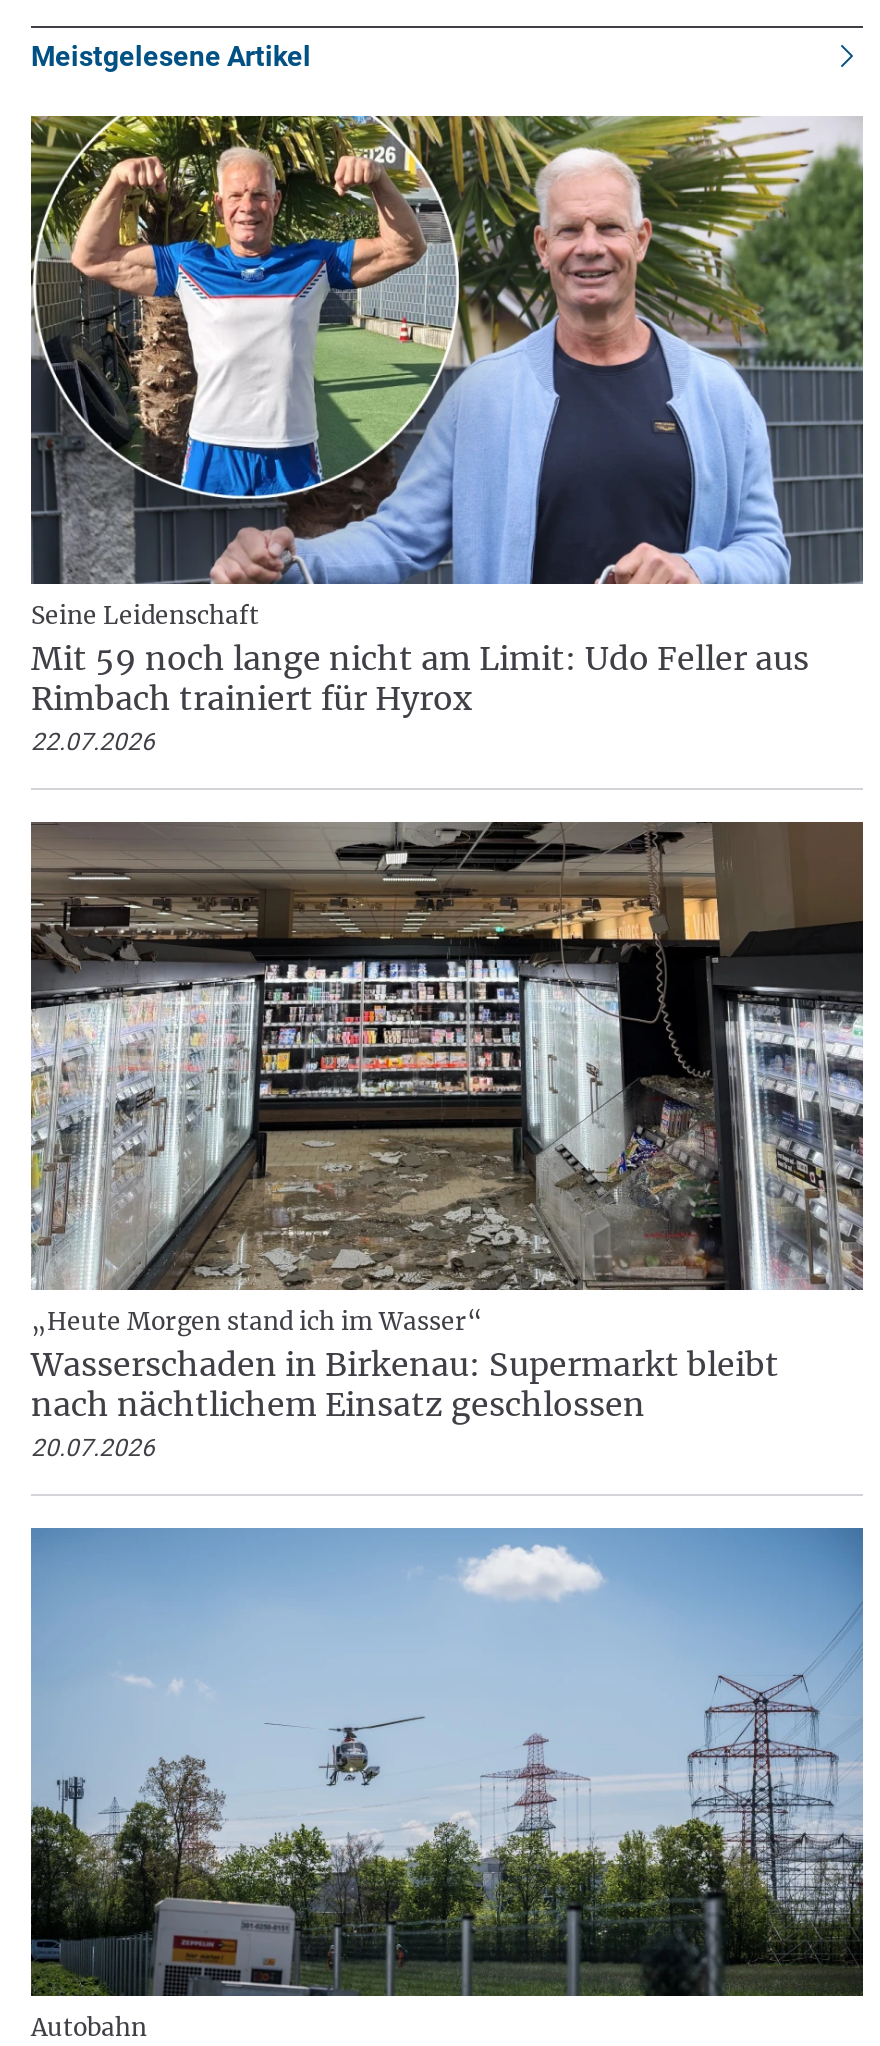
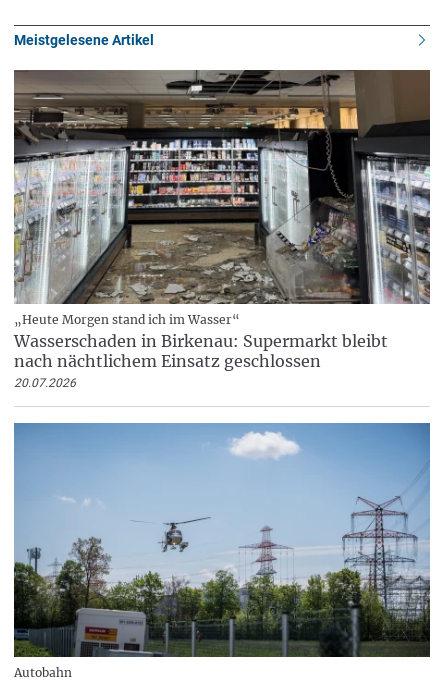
[29,114,865,756] [image] | Seine Leidenschaft | Mit 59 noch lange nicht am Limit: Udo Feller aus | Rimbach trainiert für Hyrox | 22.07.2026 -> none

